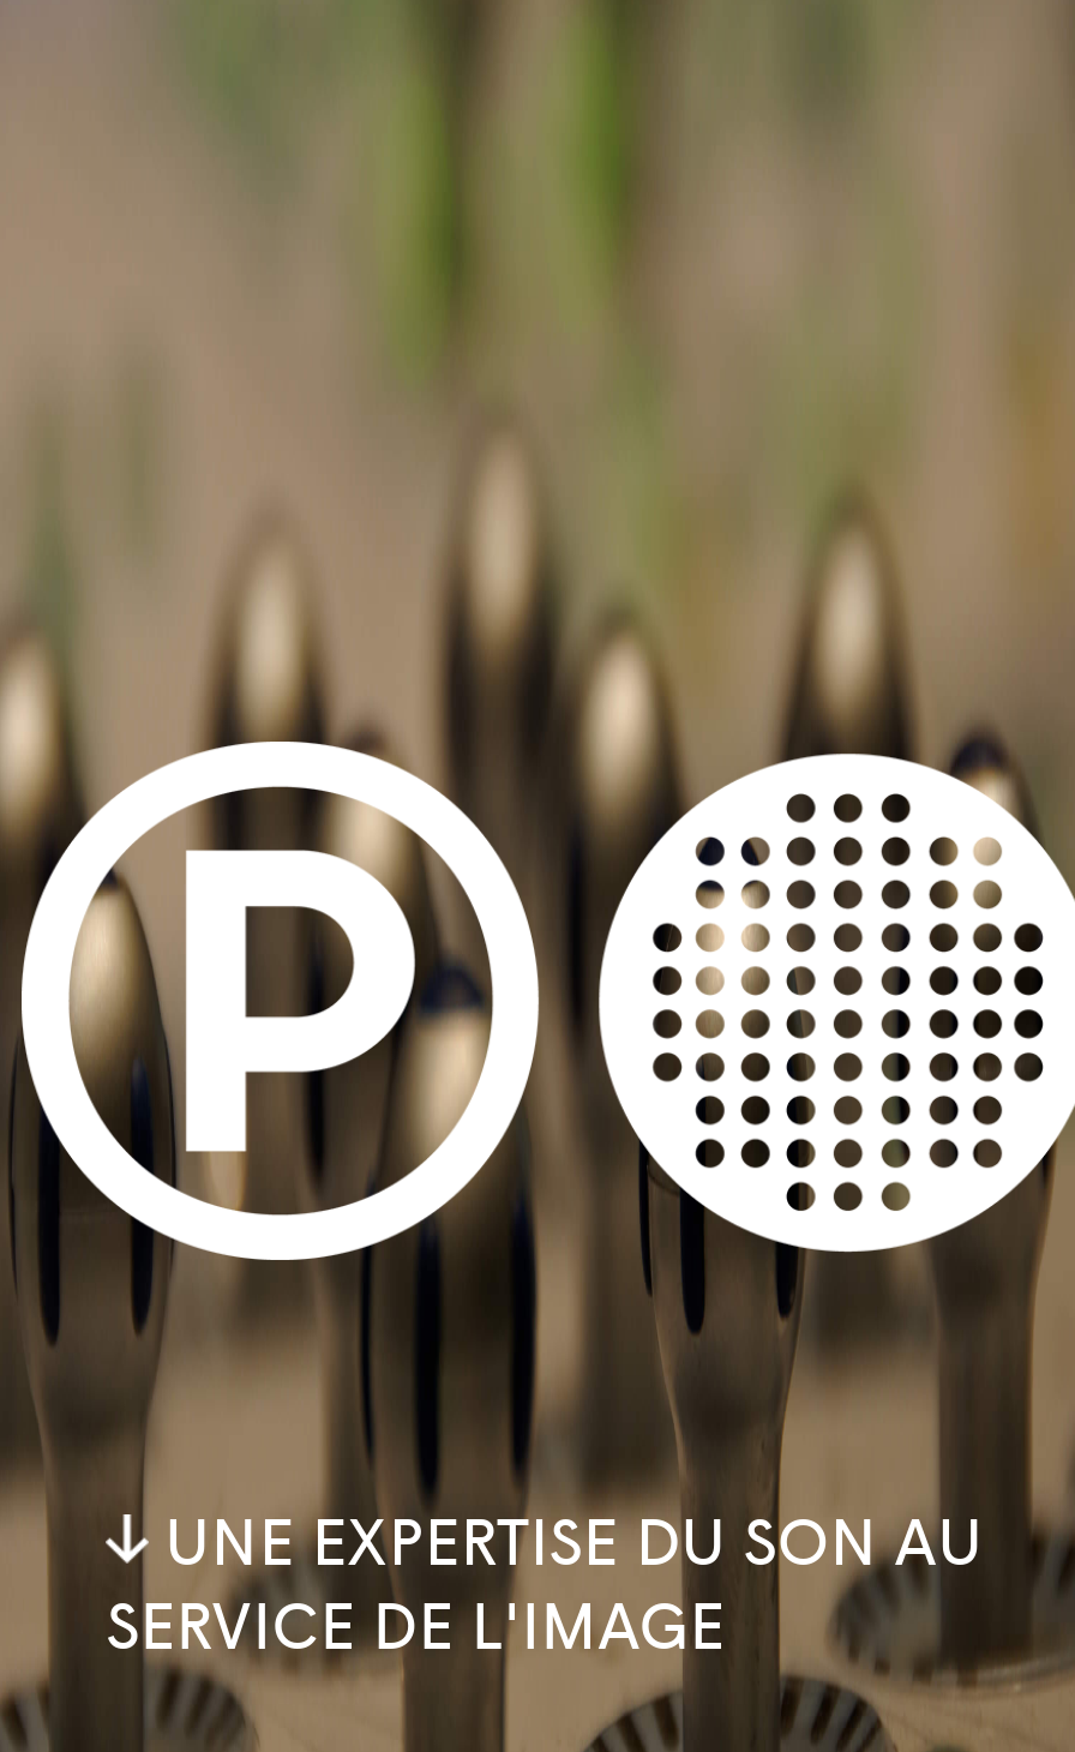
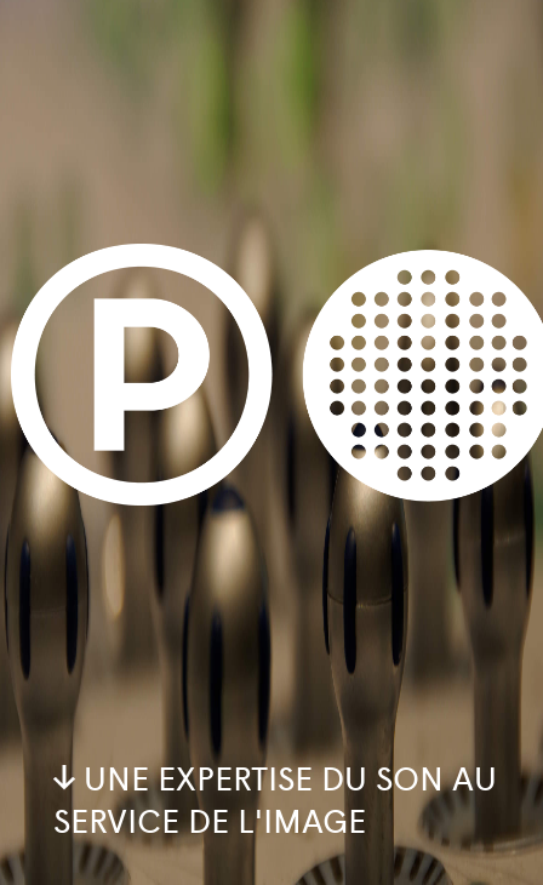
[19,482,542,1262] [image] -> [11,242,274,636] [image]
[597,494,1068,1255] [image] -> [302,249,539,633] [image]

